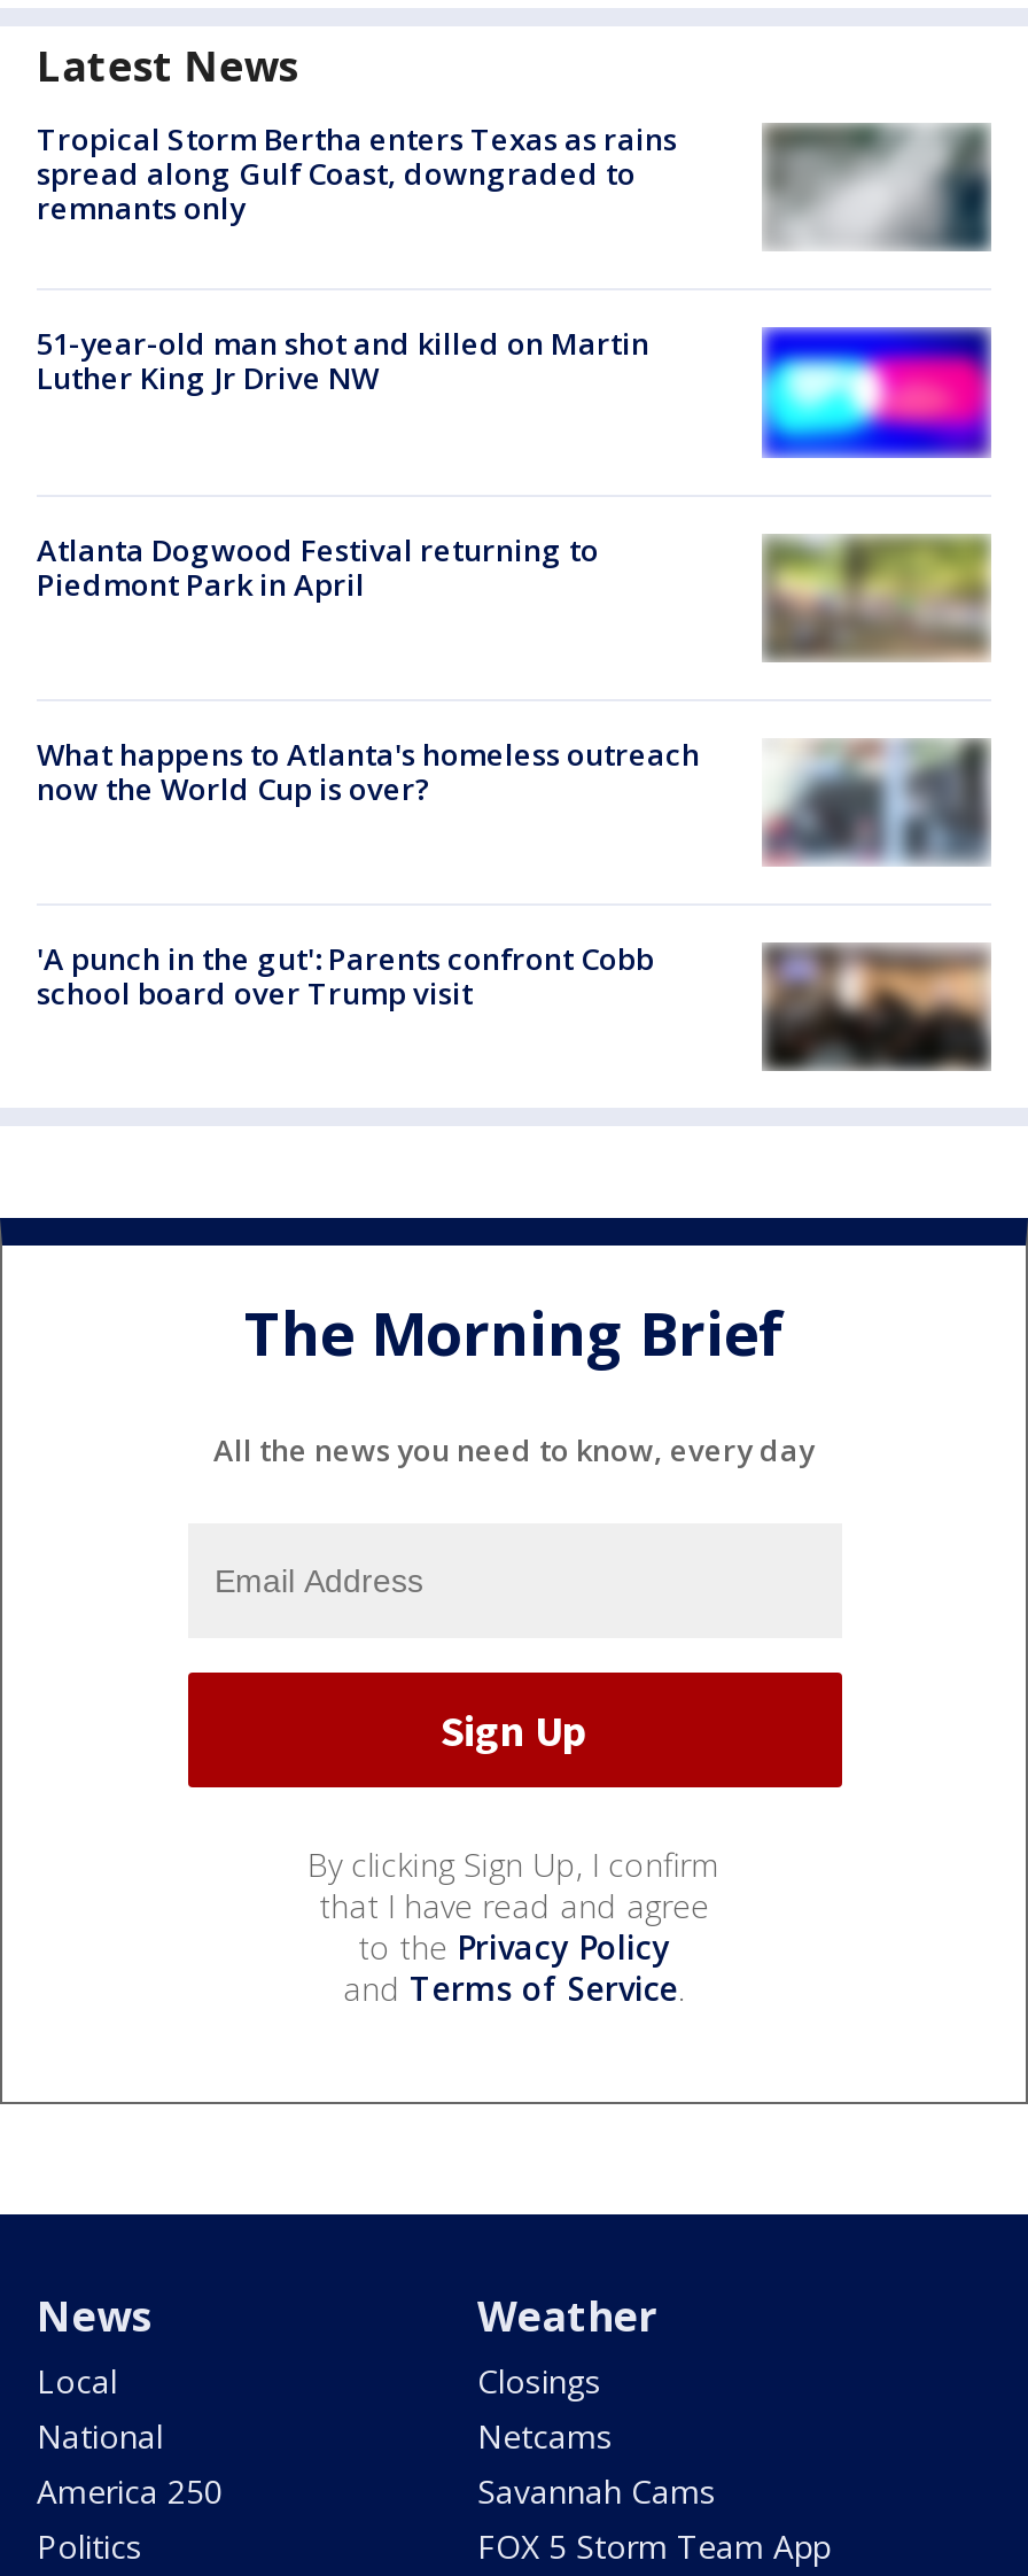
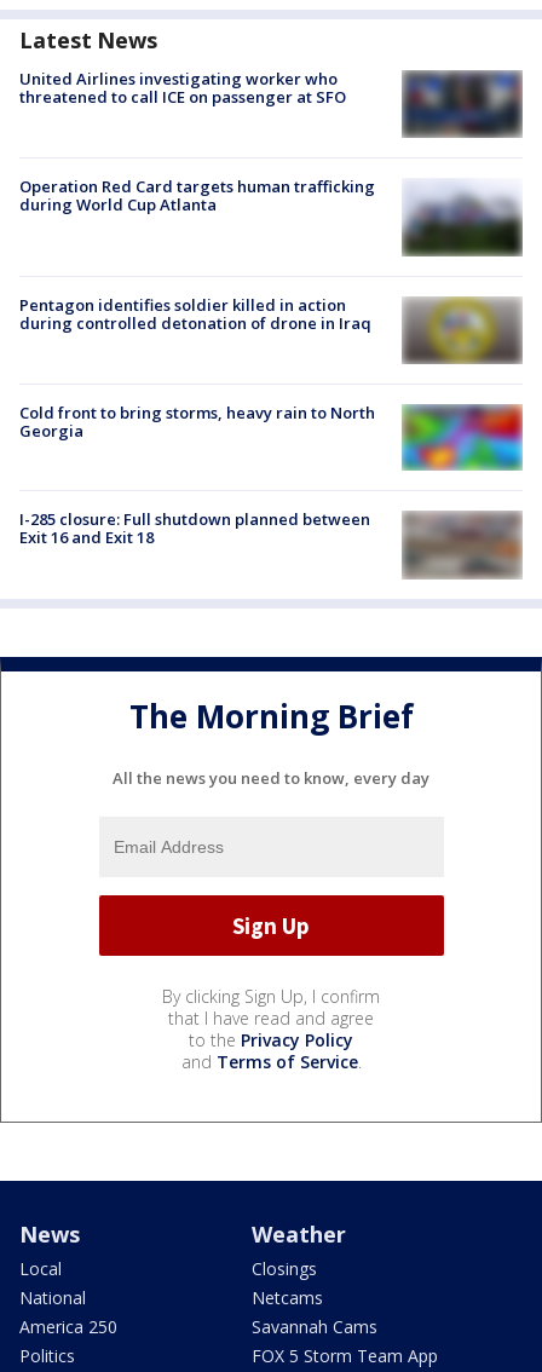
[37,118,677,228] Tropical Storm Bertha enters Texas as rains | spread along Gulf Coast, downgraded to | remnants only -> [19,68,346,108] United Airlines investigating worker who | threatened to call ICE on passenger at SFO
[766,125,982,251] [image] -> [403,70,517,138] [image]
[37,323,649,399] 51-year-old man shot and killed on Martin | Luther King Jr Drive NW -> [19,176,375,216] Operation Red Card targets human trafficking | during World Cup Atlanta
[760,327,994,460] [image] -> [400,188,524,258] [image]
[37,528,599,604] Atlanta Dogwood Festival returning to | Piedmont Park in April -> [19,294,371,334] Pentagon identifies soldier killed in action | during controlled detonation of drone in Iraq
[764,534,989,662] [image] -> [404,296,521,364] [image]
[37,733,991,867] [image] | What happens to Atlanta's homeless outreach | now the World Cup is over? -> [19,402,523,471] [image] | Cold front to bring storms, heavy rain to North | Georgia
[37,938,654,1014] 'A punch in the gut': Parents confront Cobb | school board over Trump visit -> [19,509,370,549] I-285 closure: Full shutdown planned between | Exit 16 and Exit 18
[766,947,989,1069] [image] -> [404,514,520,578] [image]

